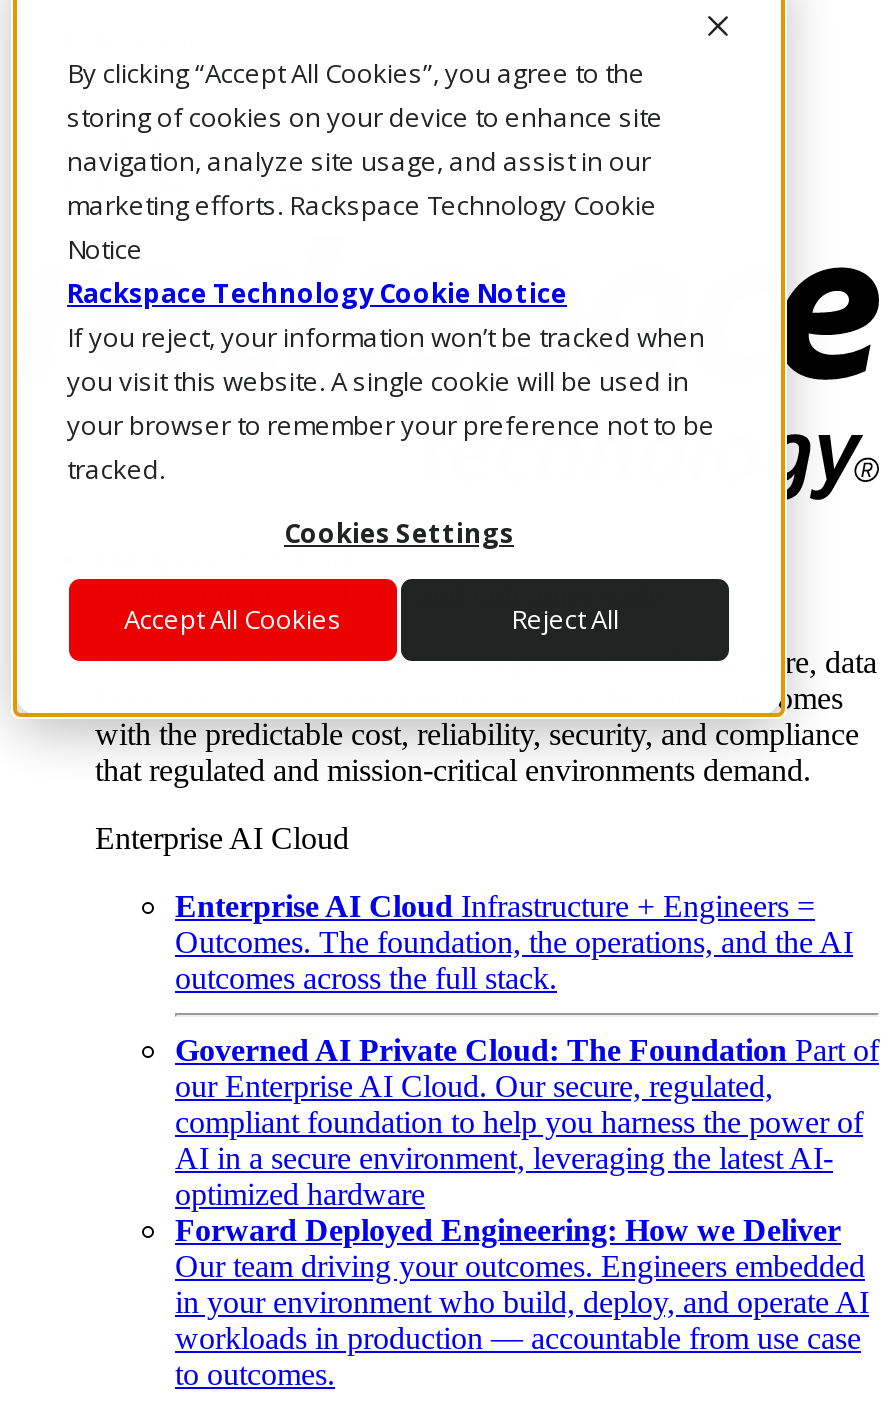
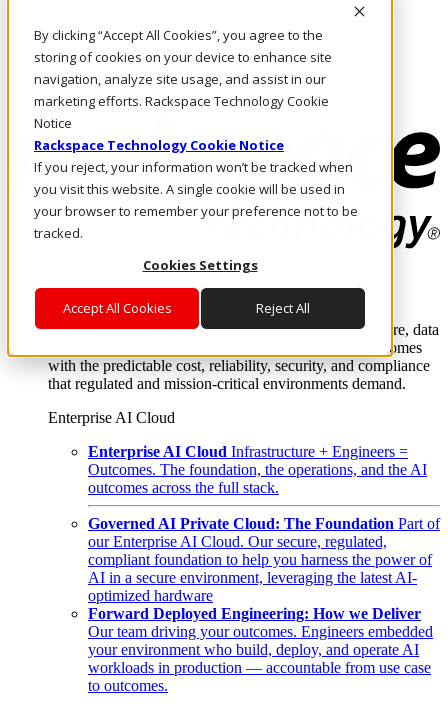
[175,1285,869,1319] in your environment who build, deploy, and operate AI -> [88,641,419,658] your environment who build, deploy, and operate AI

